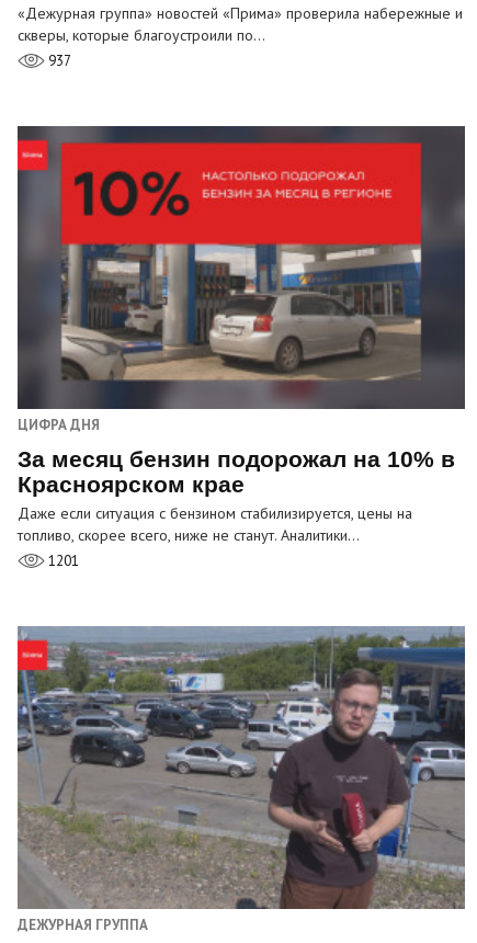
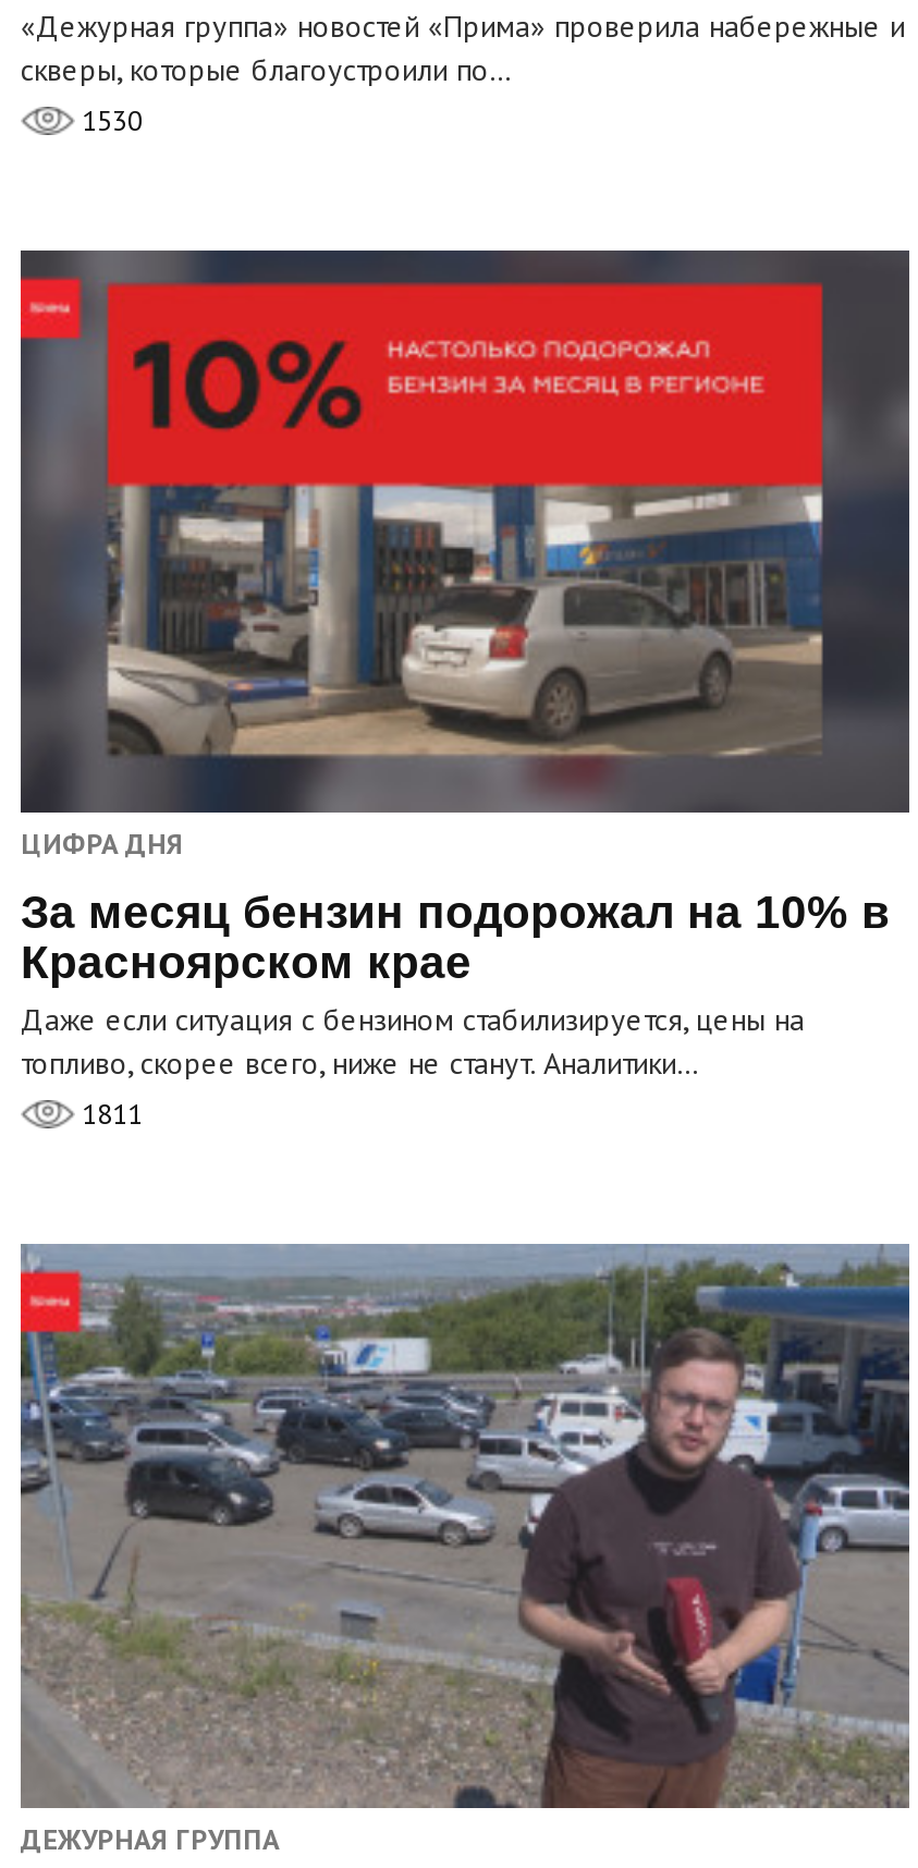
[45,52,71,70] 937 -> [75,103,143,140] 1530
[45,552,79,570] 1201 -> [75,1096,143,1133] 1811

